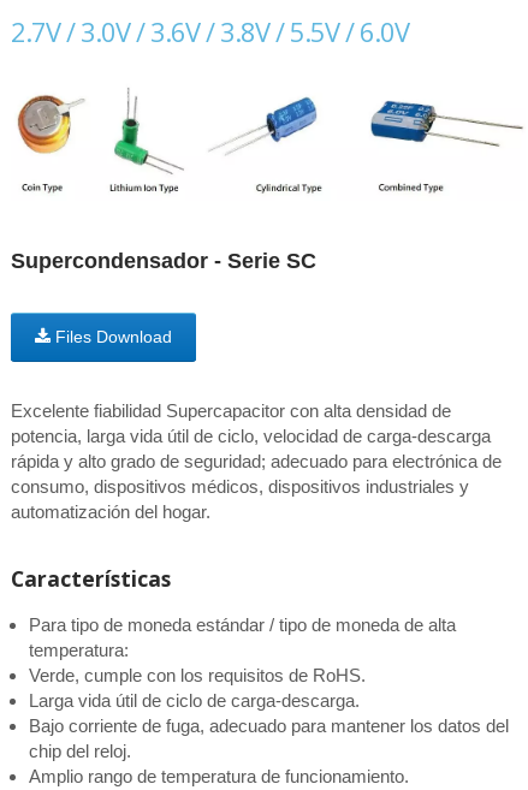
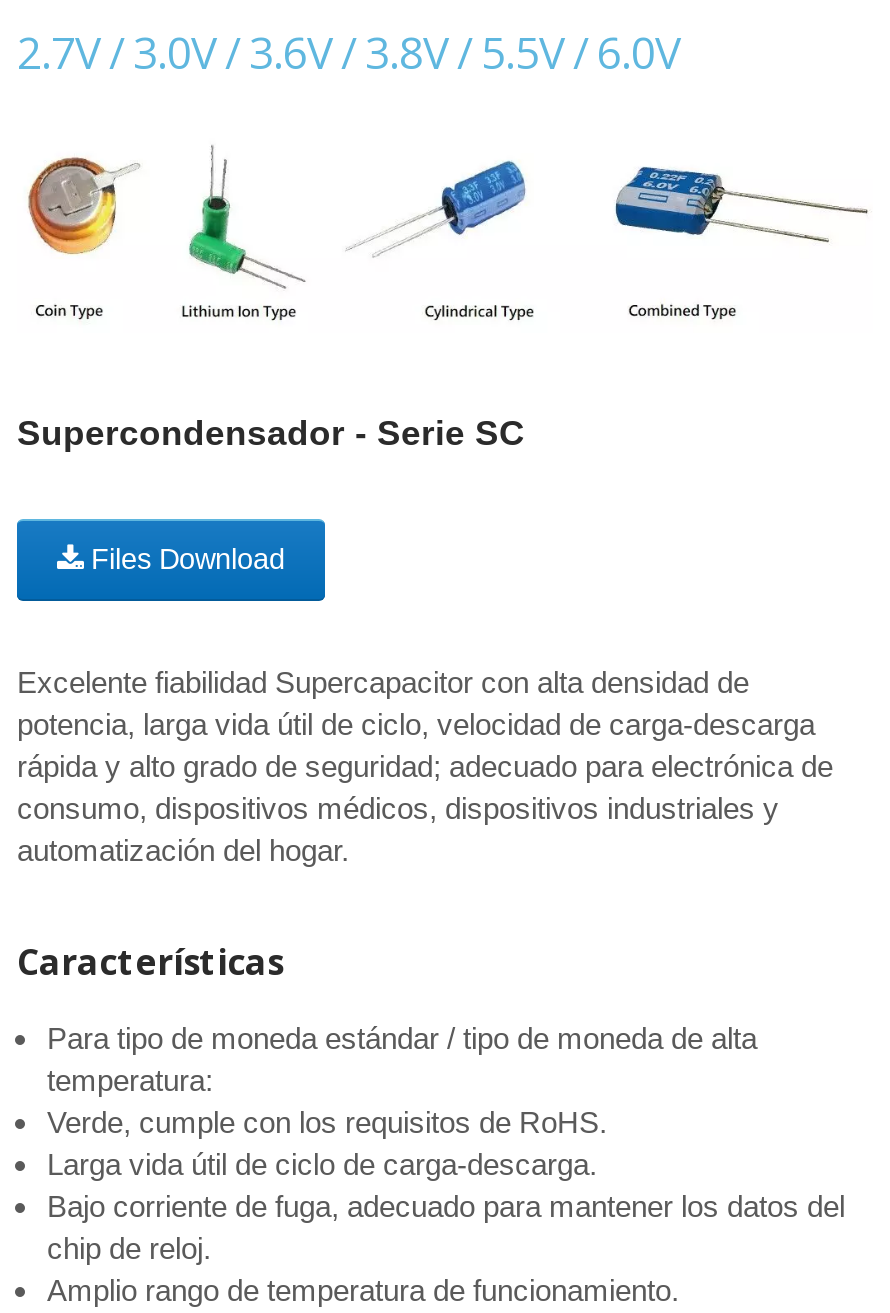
[29,741,131,762] chip del reloj. -> [47,1232,211,1266] chip de reloj.

